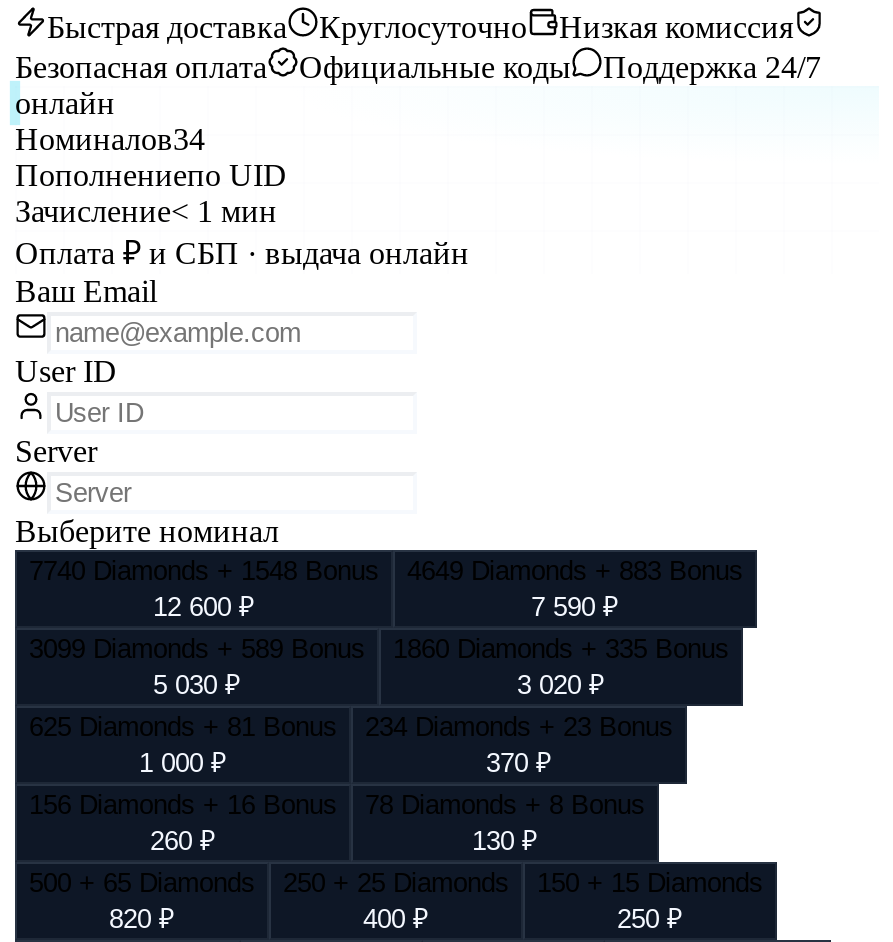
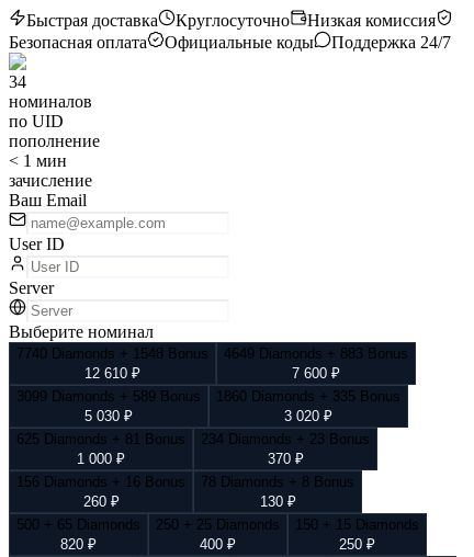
[15,86,469,270] онлайн | Номиналов34 | Пополнениепо UID | Зачисление< 1 мин | Оплата ₽ и СБП · выдача онлайн -> [9,72,100,189] 34 | номиналов | по UID | пополнение | < 1 мин | зачисление
[153,592,255,622] 12 600 ₽ -> [84,365,140,381] 12 610 ₽
[531,592,619,622] 7 590 ₽ -> [292,365,340,381] 7 600 ₽

